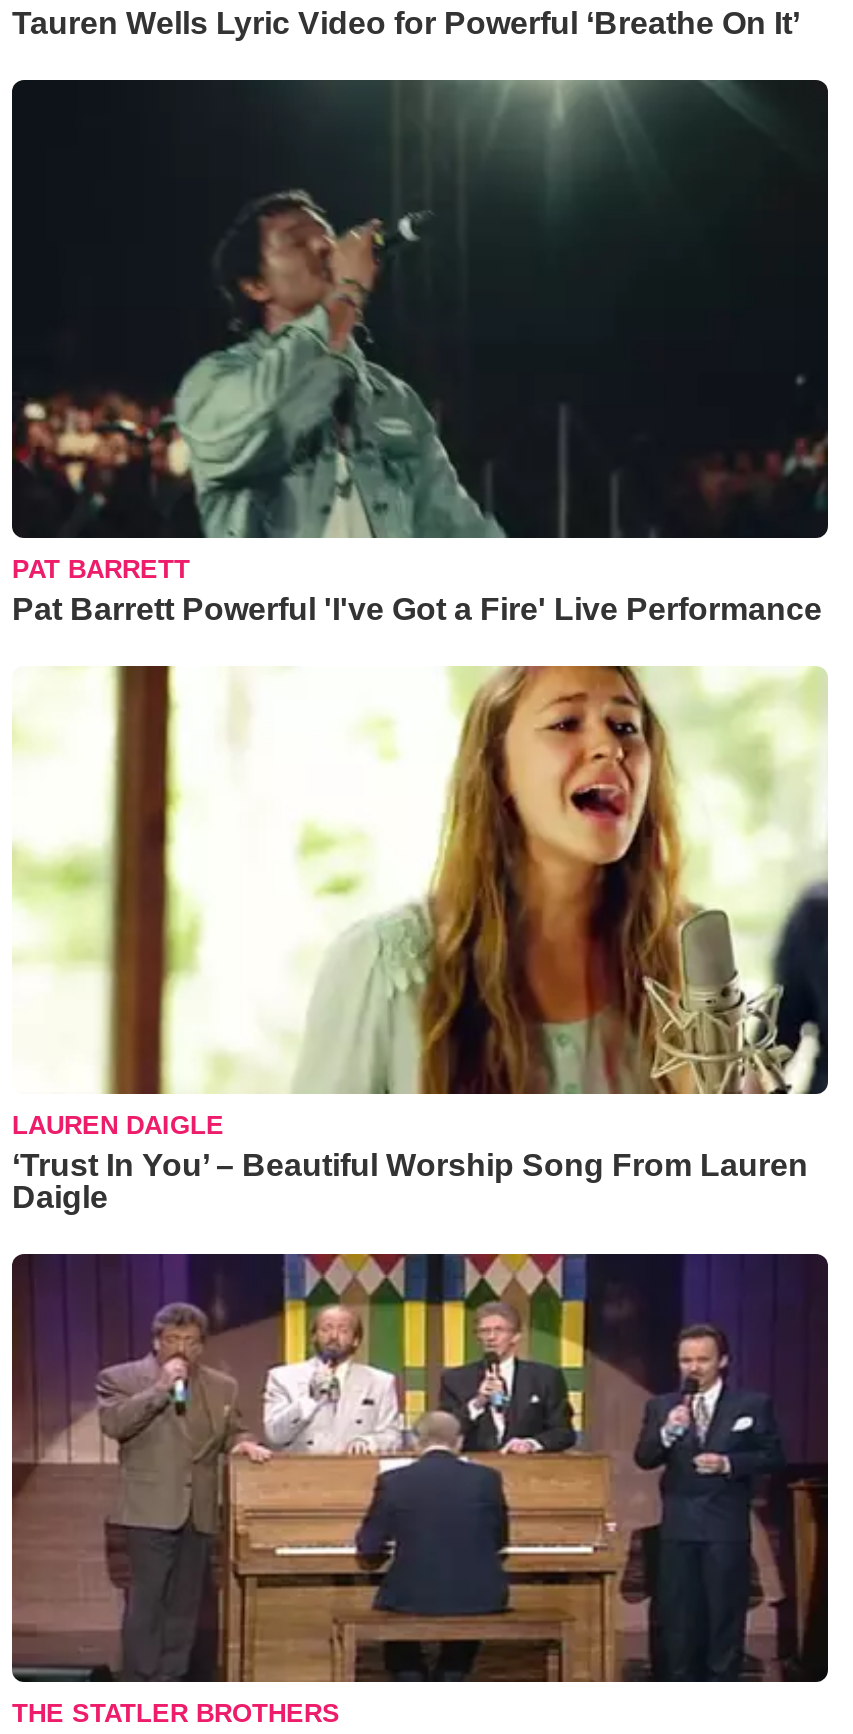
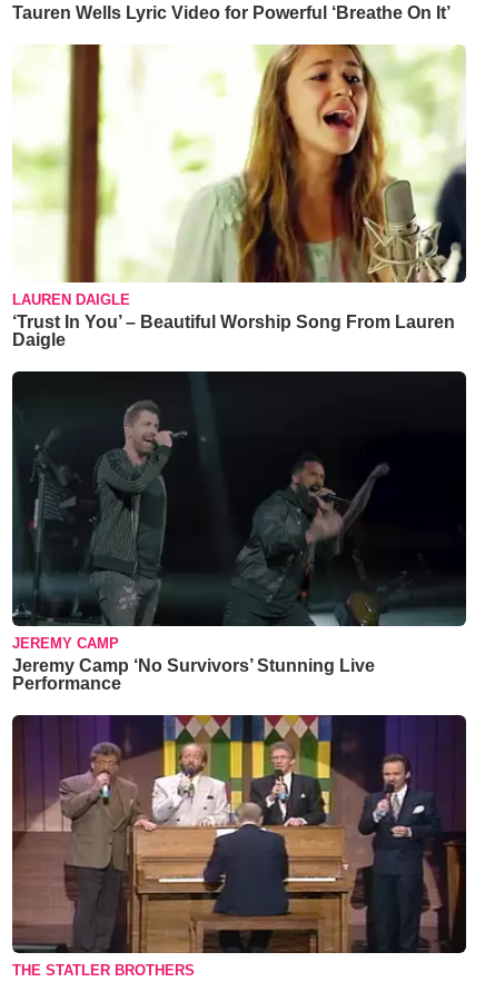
[10,78,830,626] [image] | PAT BARRETT | Pat Barrett Powerful 'I've Got a Fire' Live Performance -> none
moved [10,662,830,1214] -> [11,41,467,349]: [image] | LAUREN DAIGLE | ‘Trust In You’ – Beautiful Worship Song From Lauren | Daigle
none -> [11,375,466,693] [image] | JEREMY CAMP | Jeremy Camp ‘No Survivors’ Stunning Live | Performance

